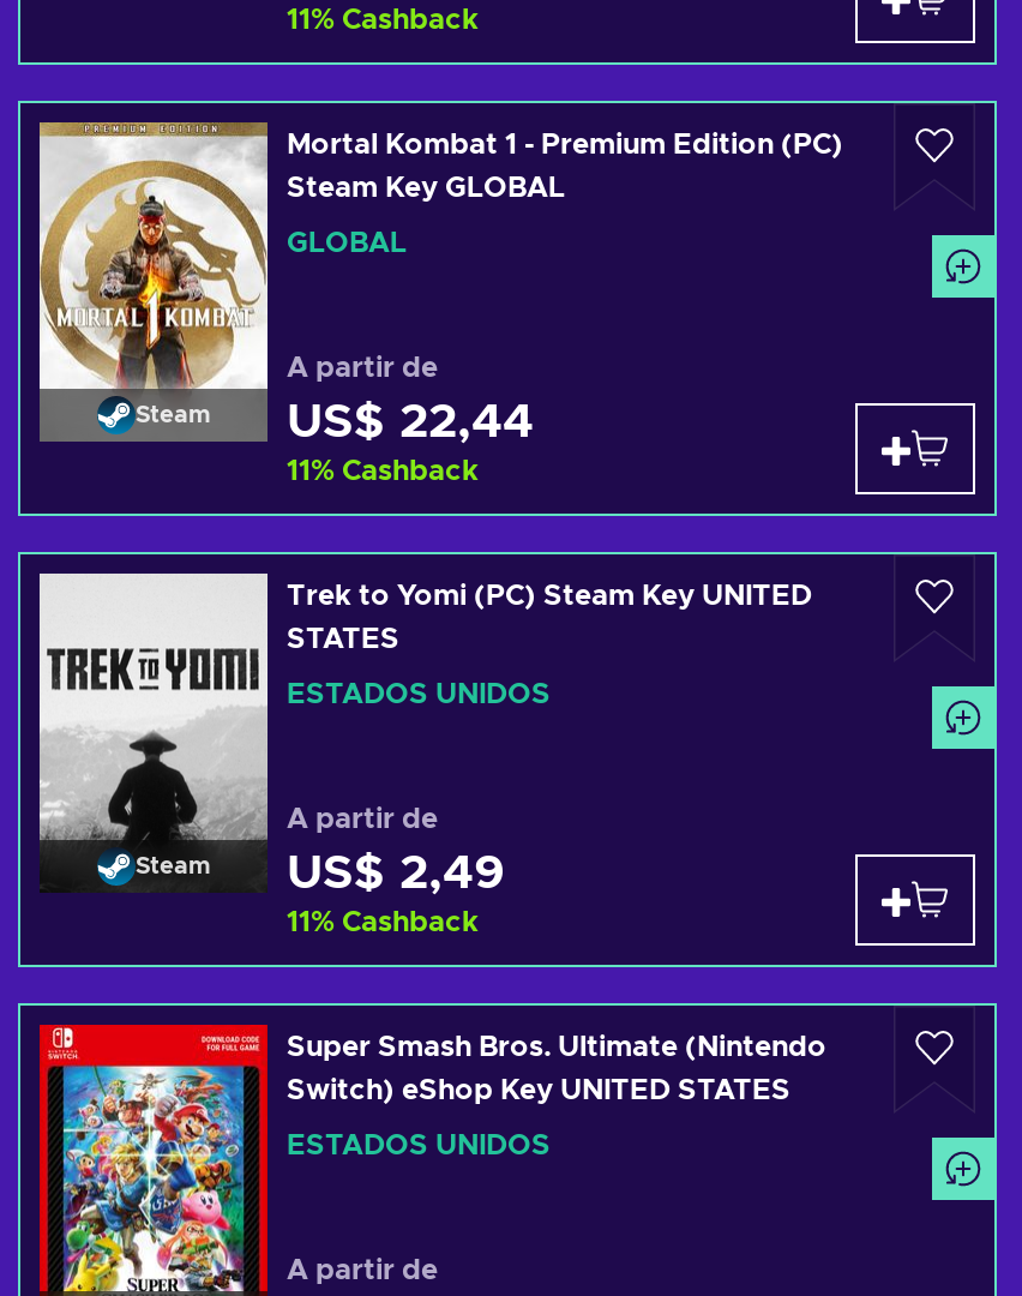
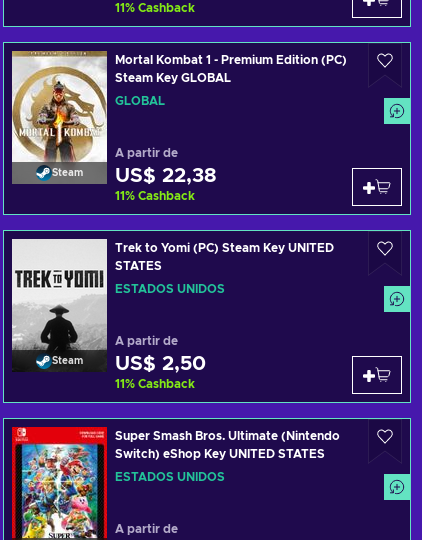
[287,398,534,446] US$ 22,44 -> [115,166,216,186] US$ 22,38
[287,850,505,898] US$ 2,49 -> [115,354,206,374] US$ 2,50

